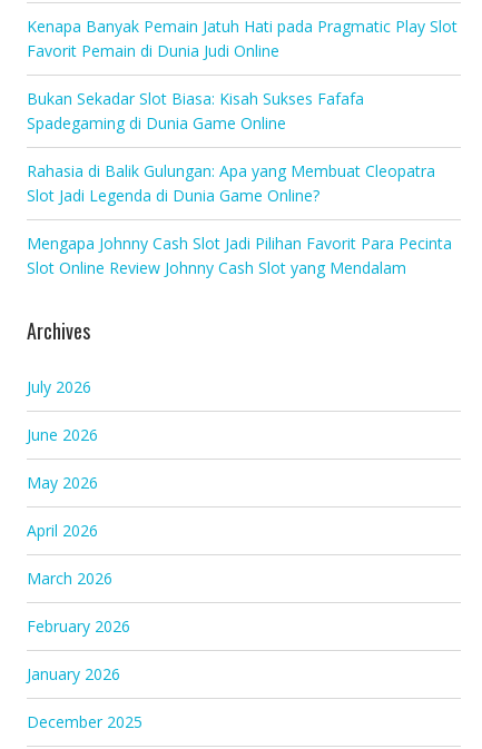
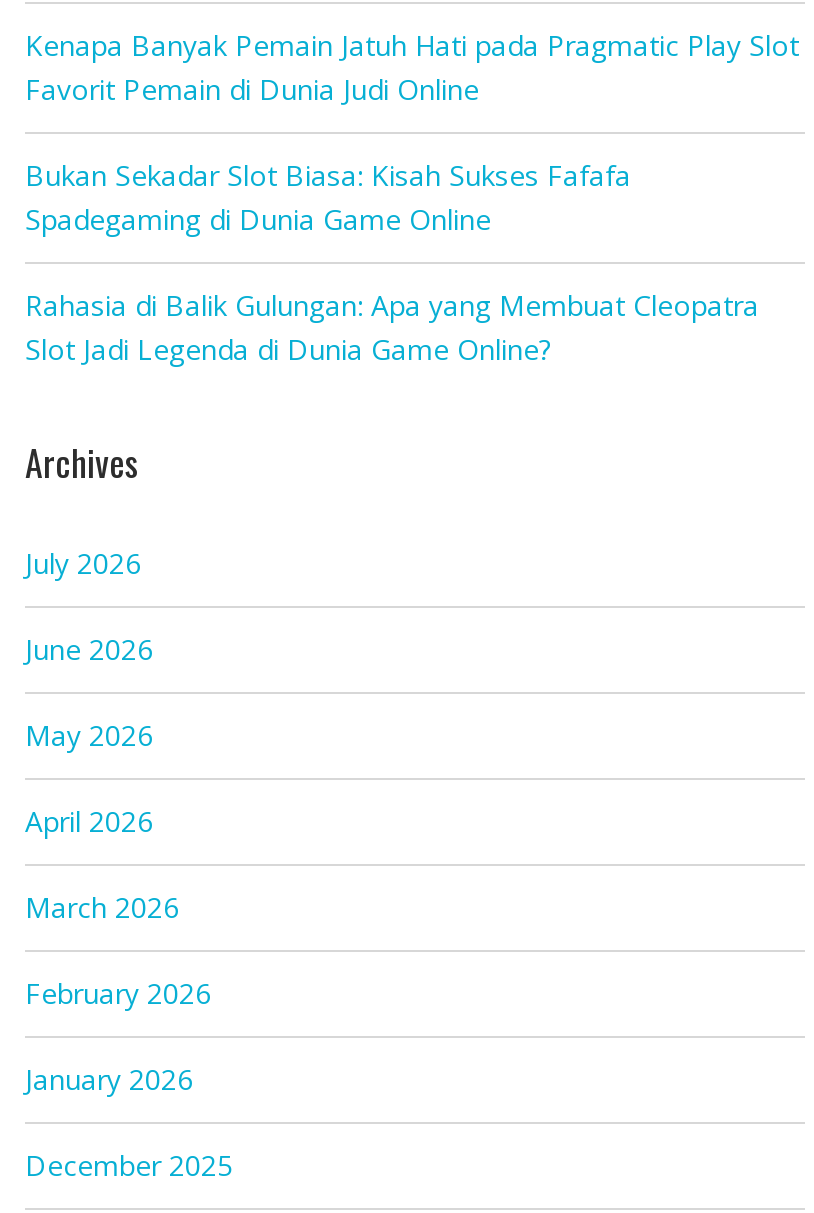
[27,233,452,278] Mengapa Johnny Cash Slot Jadi Pilihan Favorit Para Pecinta | Slot Online Review Johnny Cash Slot yang Mendalam -> none

